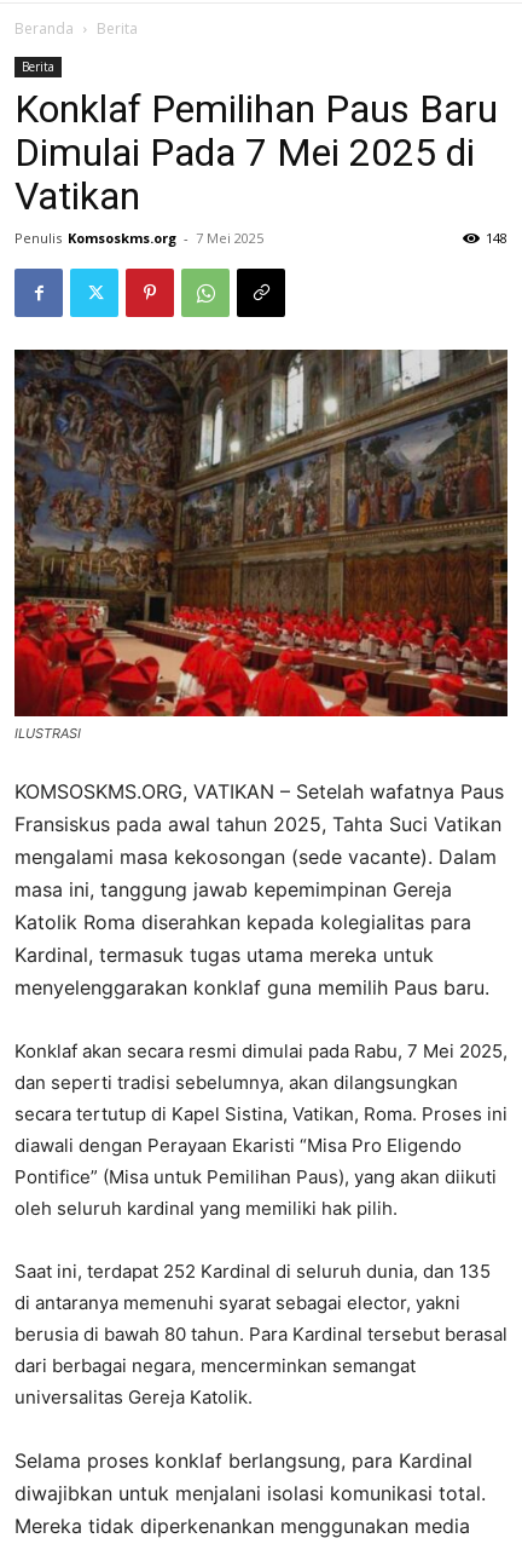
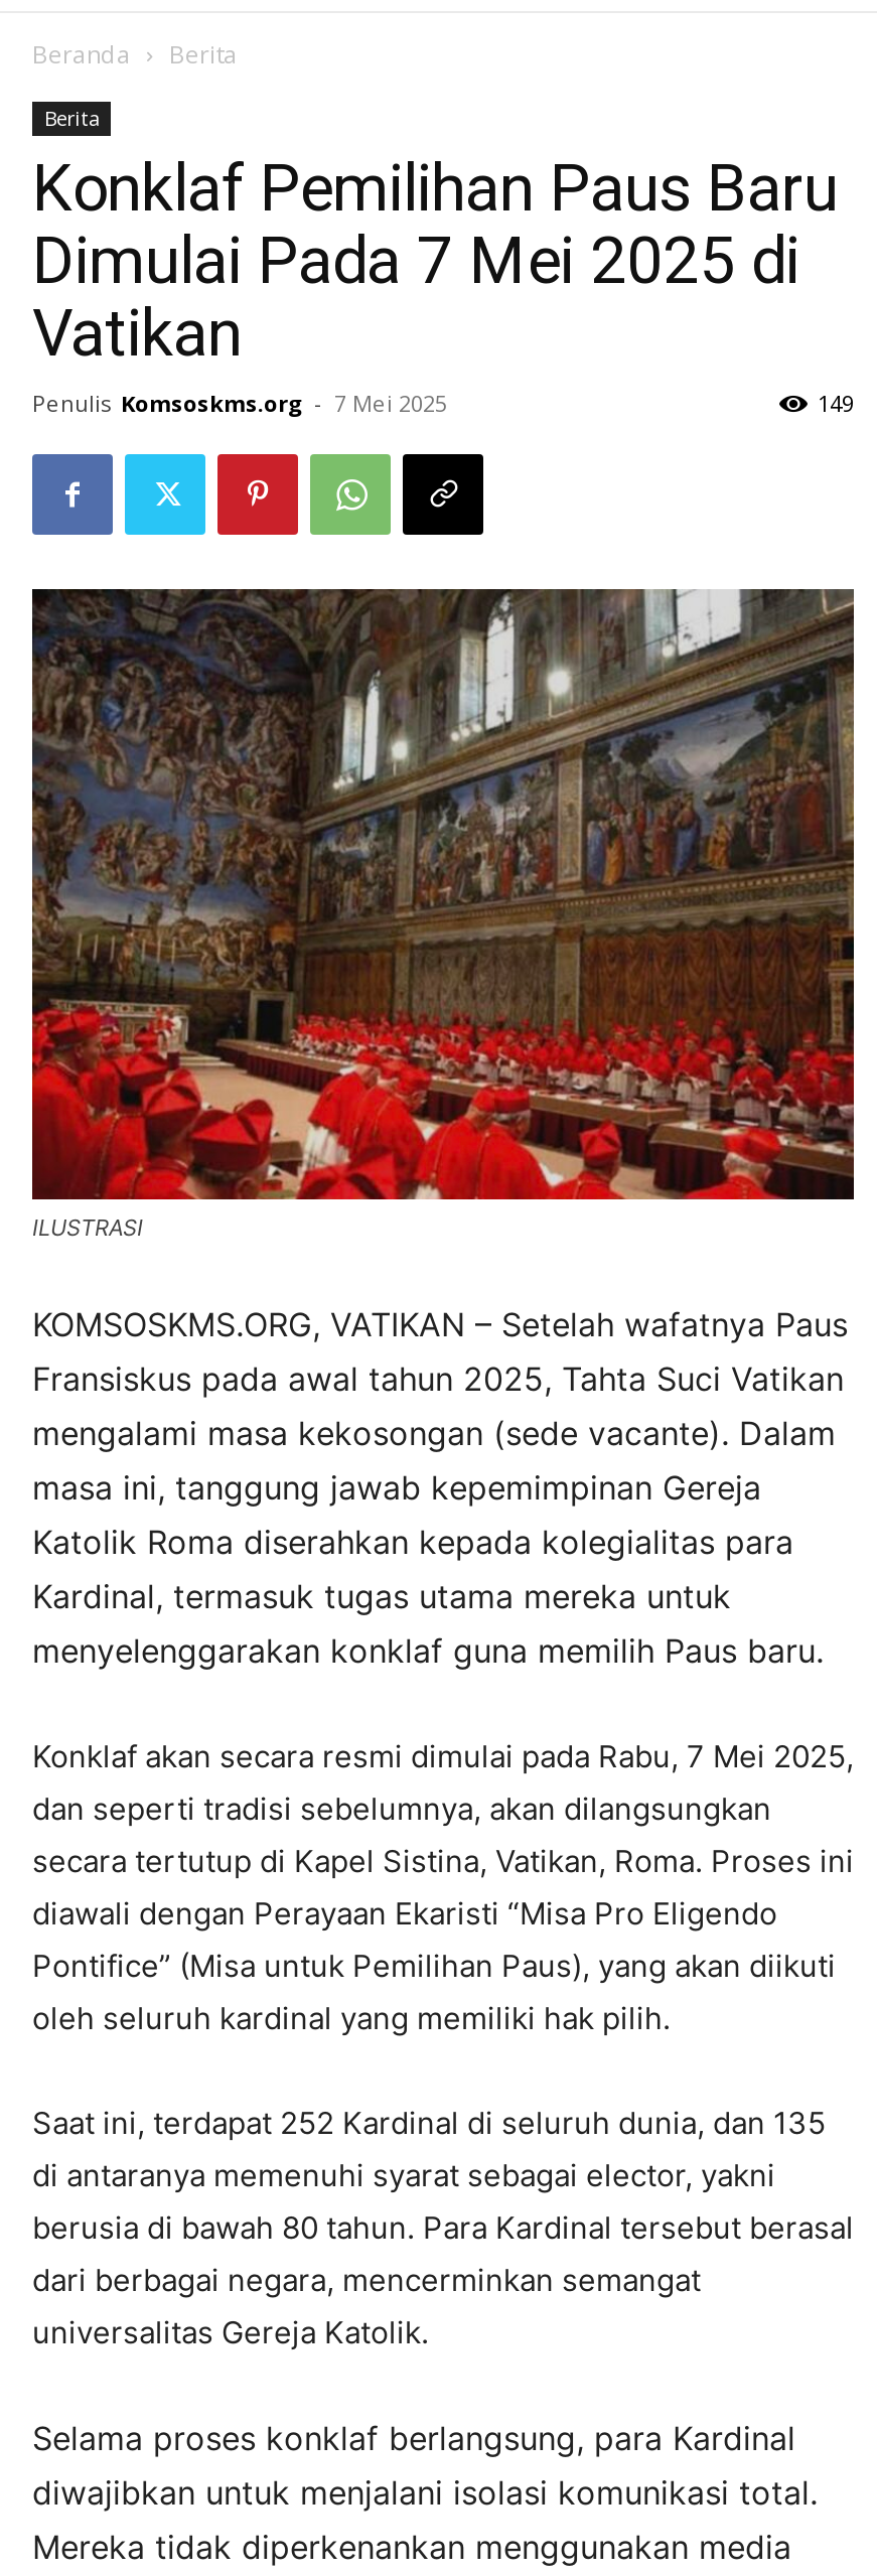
[486,229,507,247] 148 -> [818,388,854,418] 149

